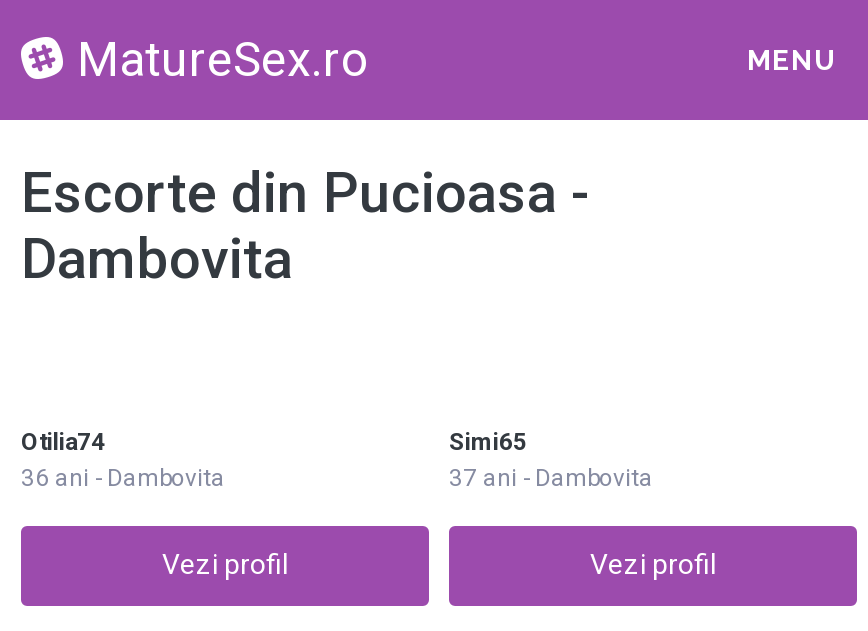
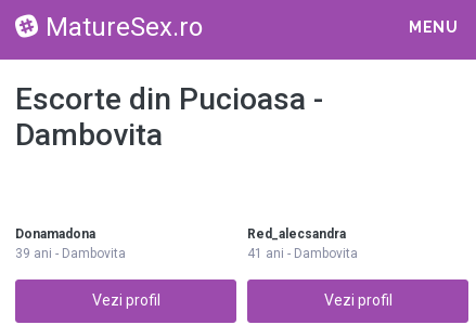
[21,428,225,492] Otilia74 | 36 ani - Dambovita -> [15,226,126,261] Donamadona | 39 ani - Dambovita
[449,428,653,492] Simi65 | 37 ani - Dambovita -> [247,226,358,261] Red_alecsandra | 41 ani - Dambovita

